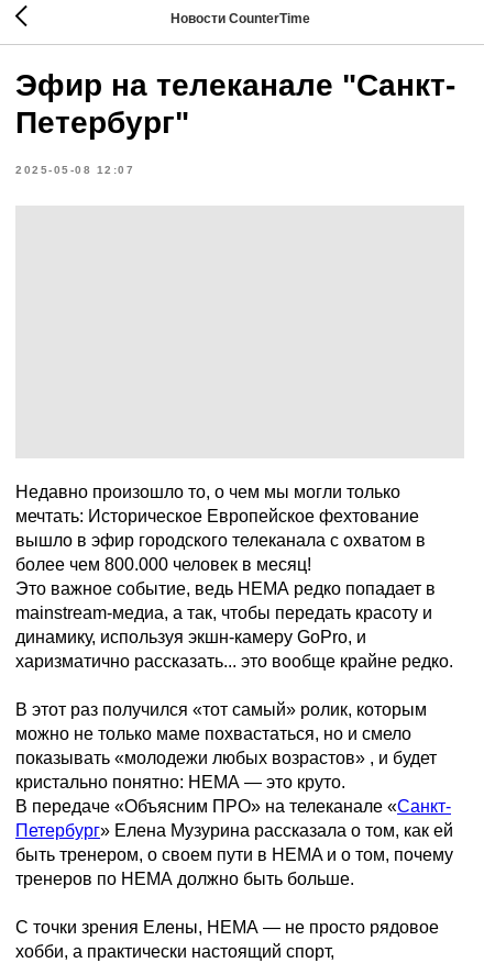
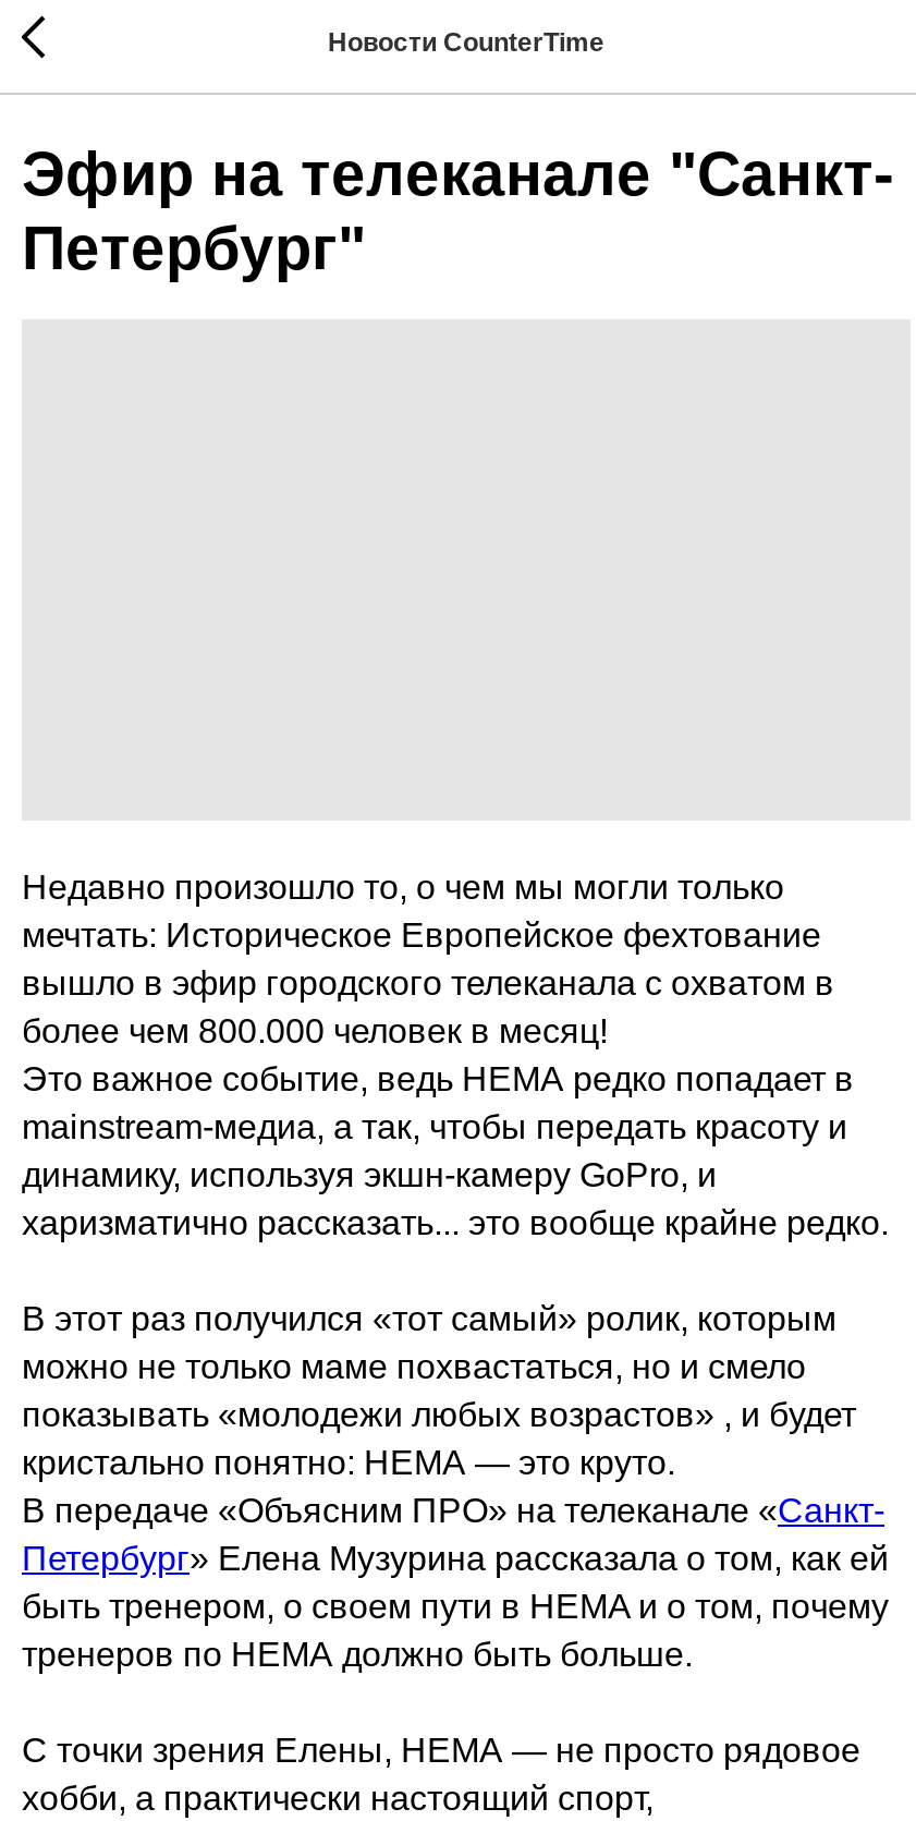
[15,164,134,176] 2025-05-08 12:07 -> none

